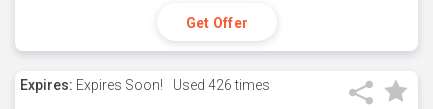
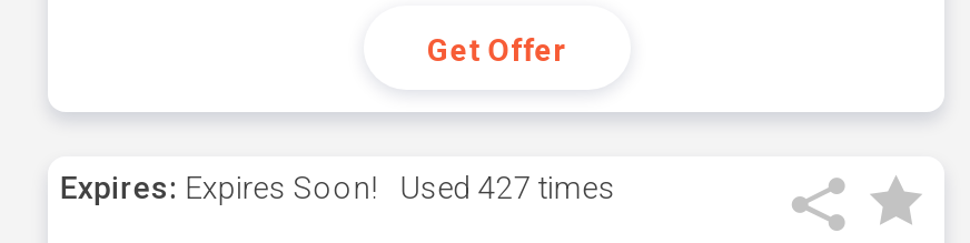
[20,77,270,93] Expires: Expires Soon! Used 426 times -> [60,170,616,205] Expires: Expires Soon! Used 427 times

